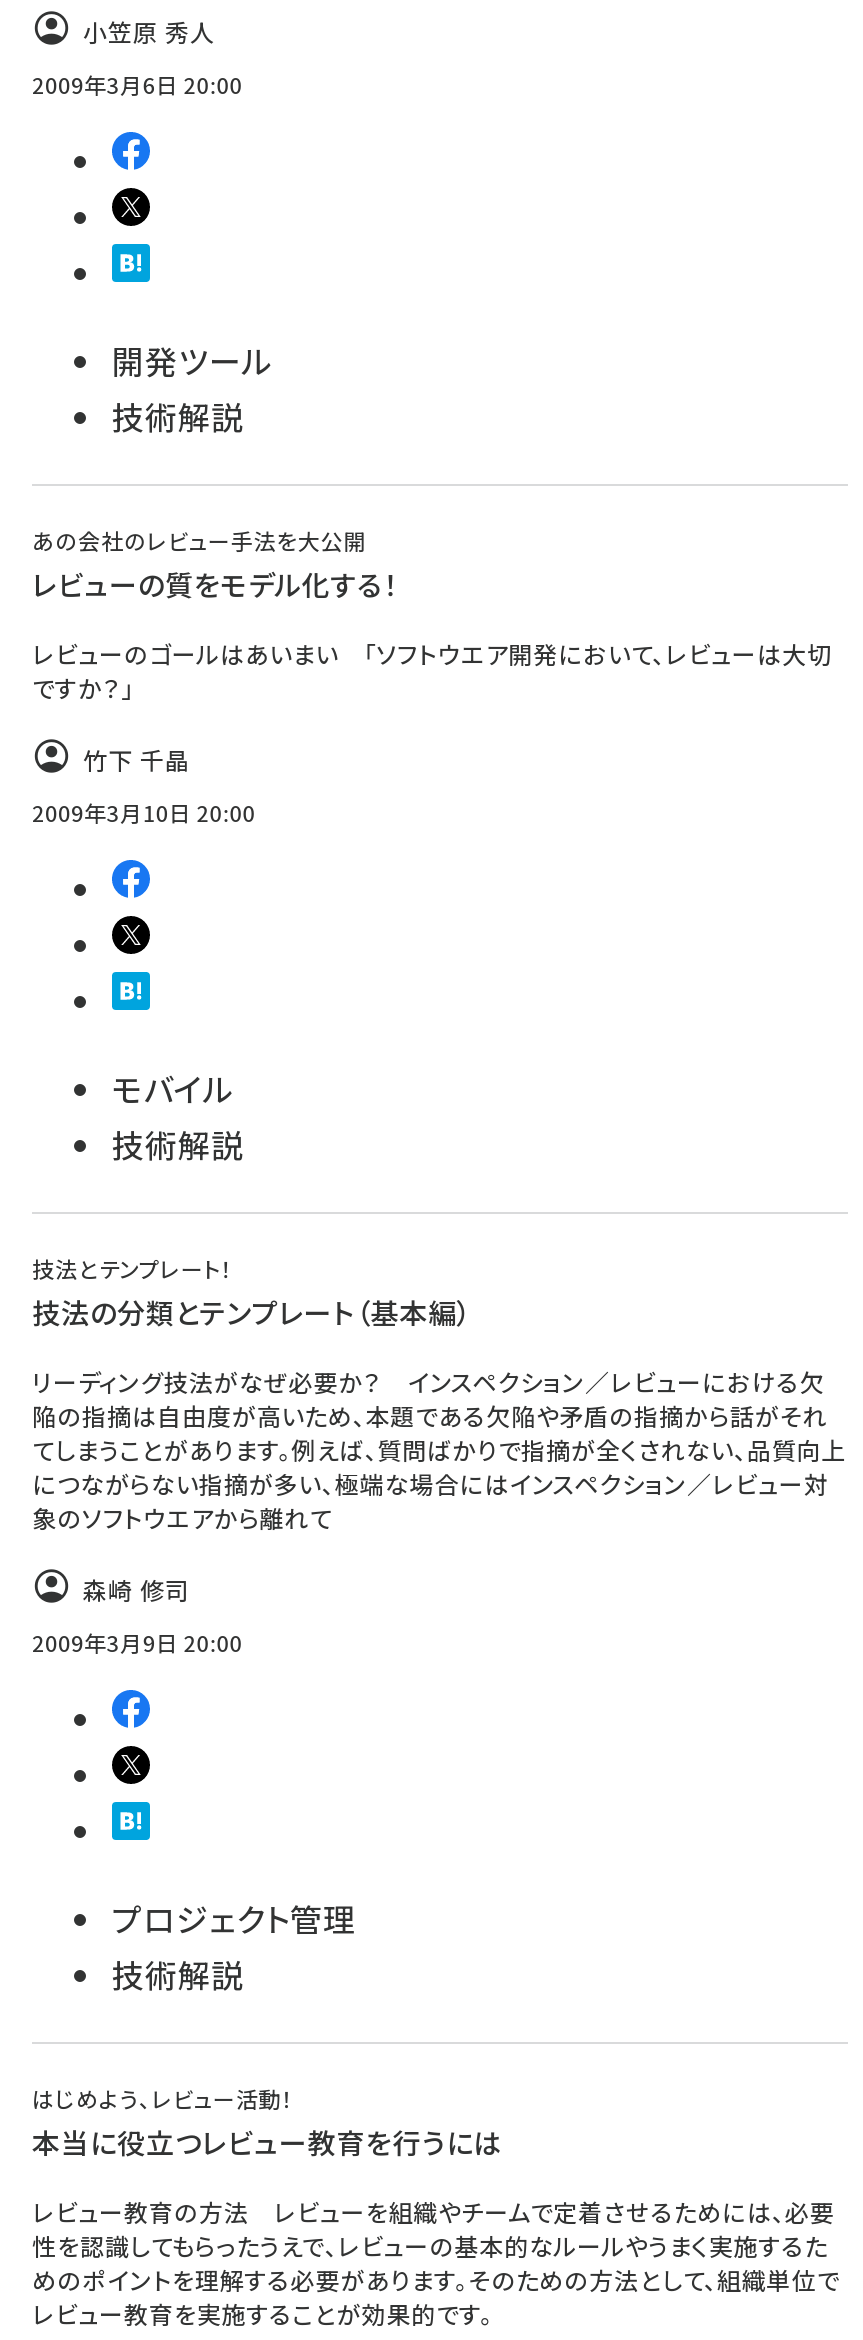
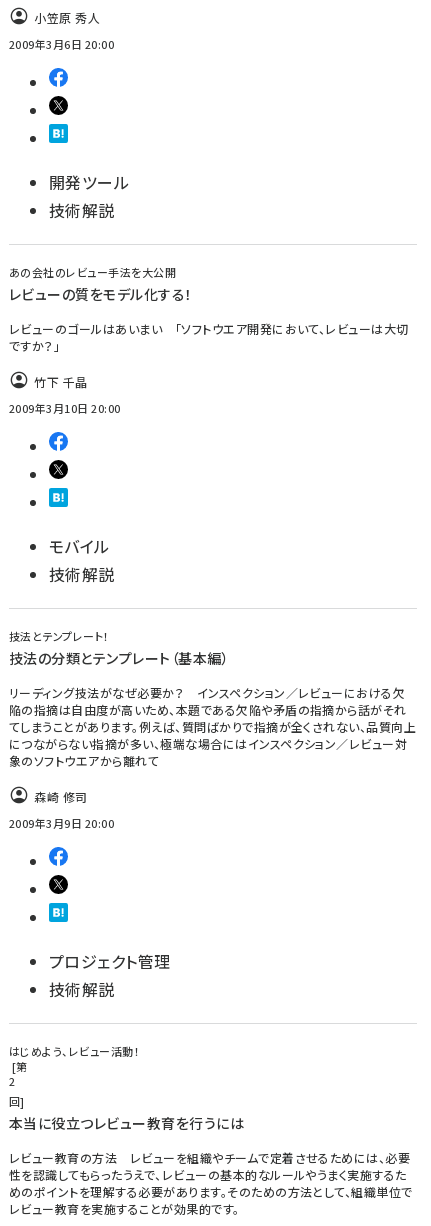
none -> [9,1058,28,1109] 第 | 2 | 回

